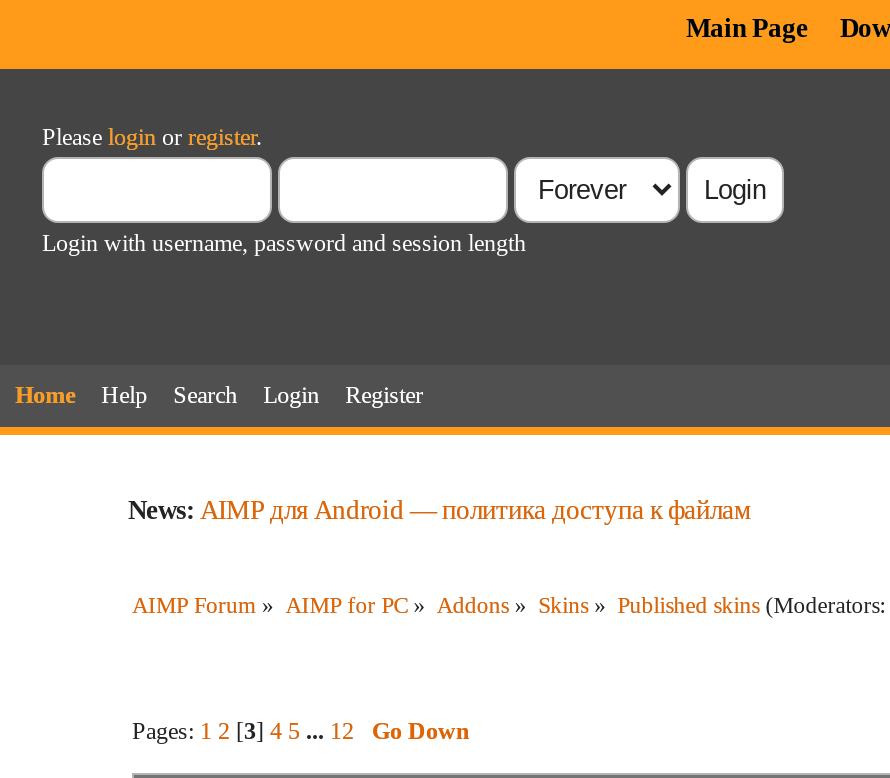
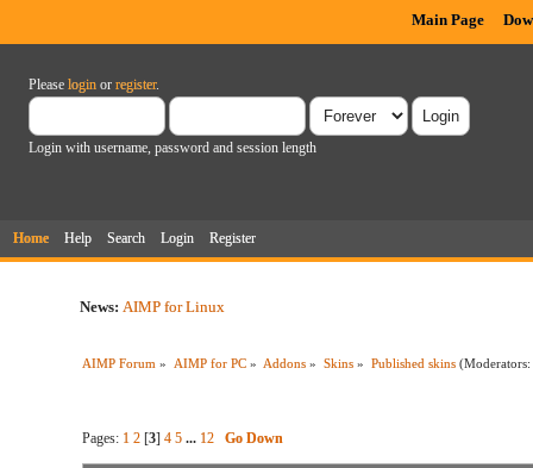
[128,495,750,525] News: AIMP для Android — политика доступа к файлам -> [80,298,225,316] News: AIMP for Linux

